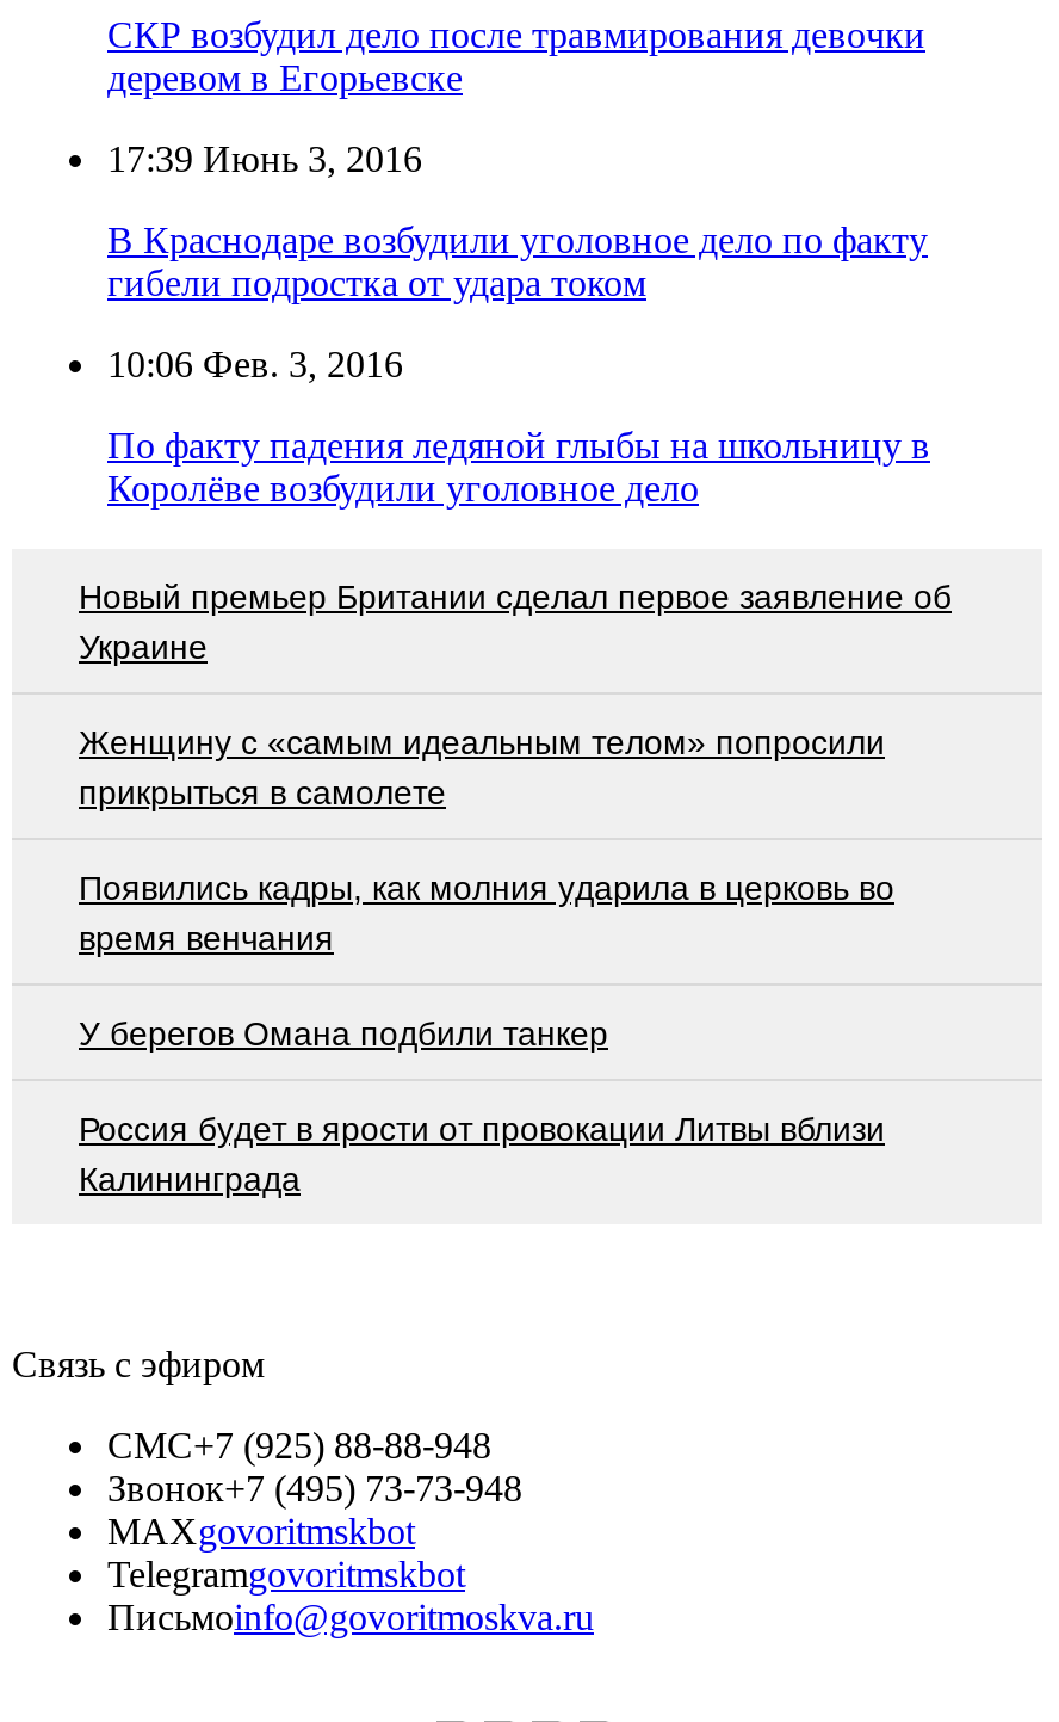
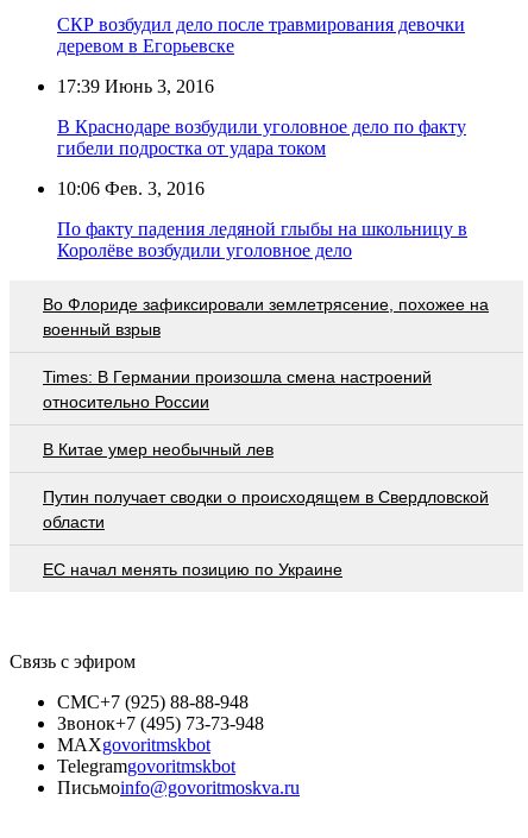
[79,578,952,666] Новый премьер Британии сделал первое заявление об | Украине -> [43,294,489,338] Во Флориде зафиксировали землетрясение, похожее на | военный взрыв
[79,723,885,812] Женщину с «самым идеальным телом» попросили | прикрыться в самолете -> [43,367,432,411] Times: В Германии произошла смена настроений | относительно России
[79,869,894,957] Появились кадры, как молния ударила в церковь во | время венчания -> [43,439,274,458] В Китае умер необычный лев
[79,1015,608,1053] У берегов Омана подбили танкер -> [43,487,489,531] Путин получает сводки о происходящем в Свердловской | области
[79,1110,885,1198] Россия будет в ярости от провокации Литвы вблизи | Калининграда -> [43,559,342,578] ЕС начал менять позицию по Украине

